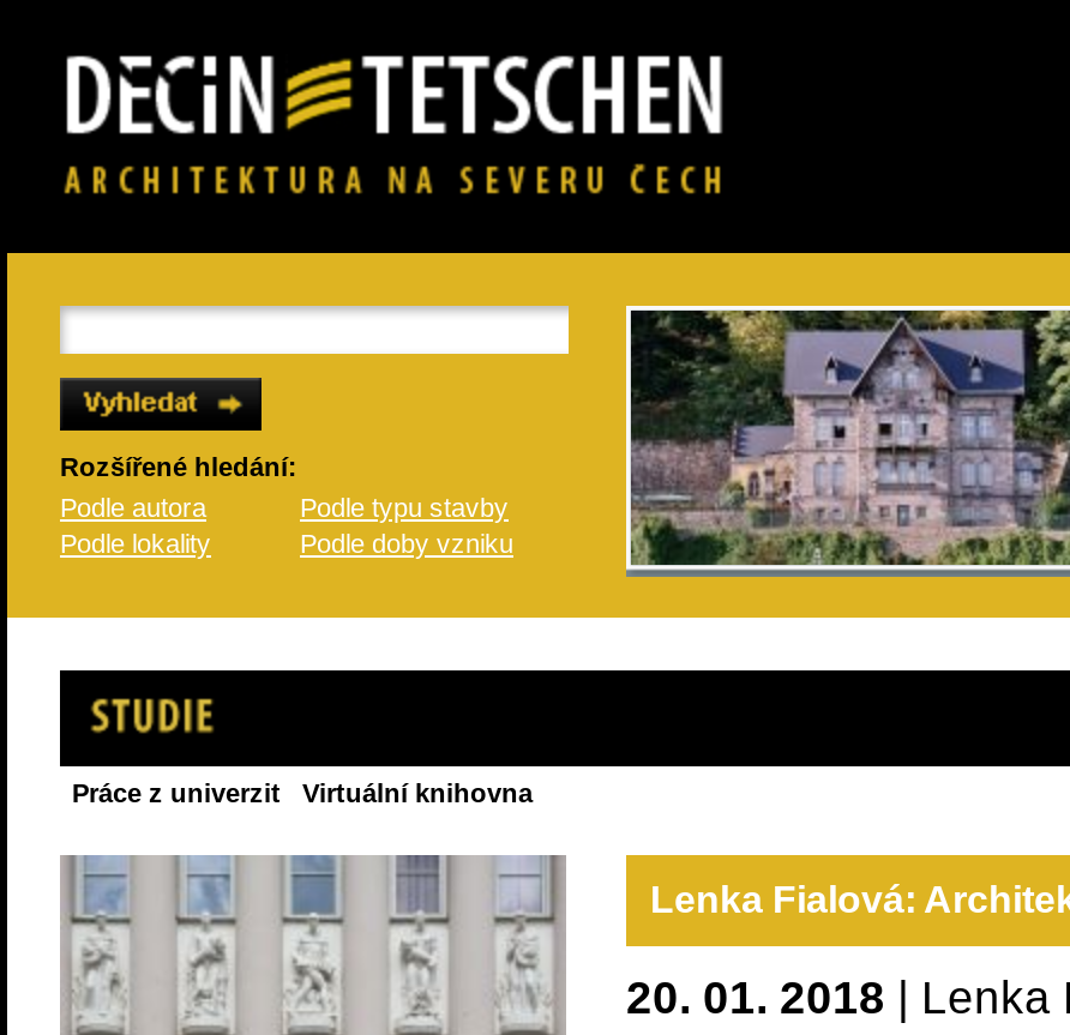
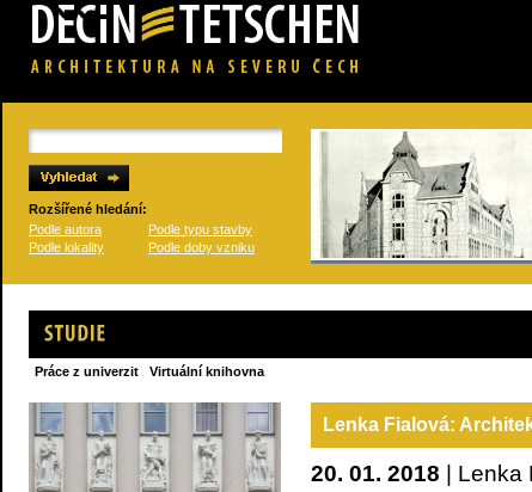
[629,308,1063,567] [image] -> [312,130,528,259] [image]

